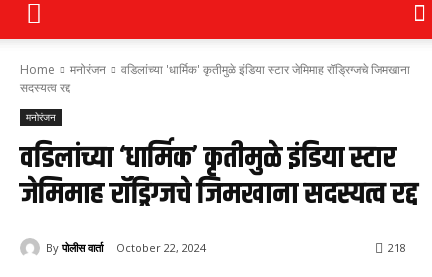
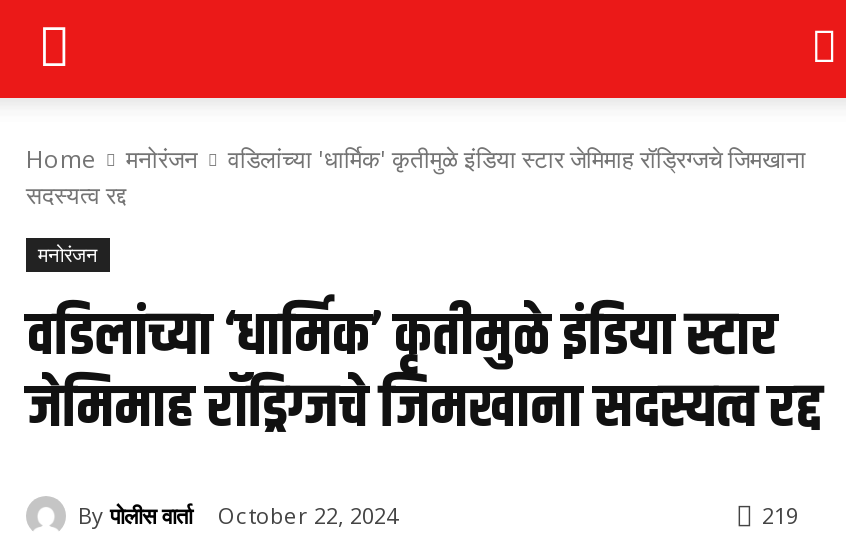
[388,240,406,255] 218 -> [762,500,798,530] 219

